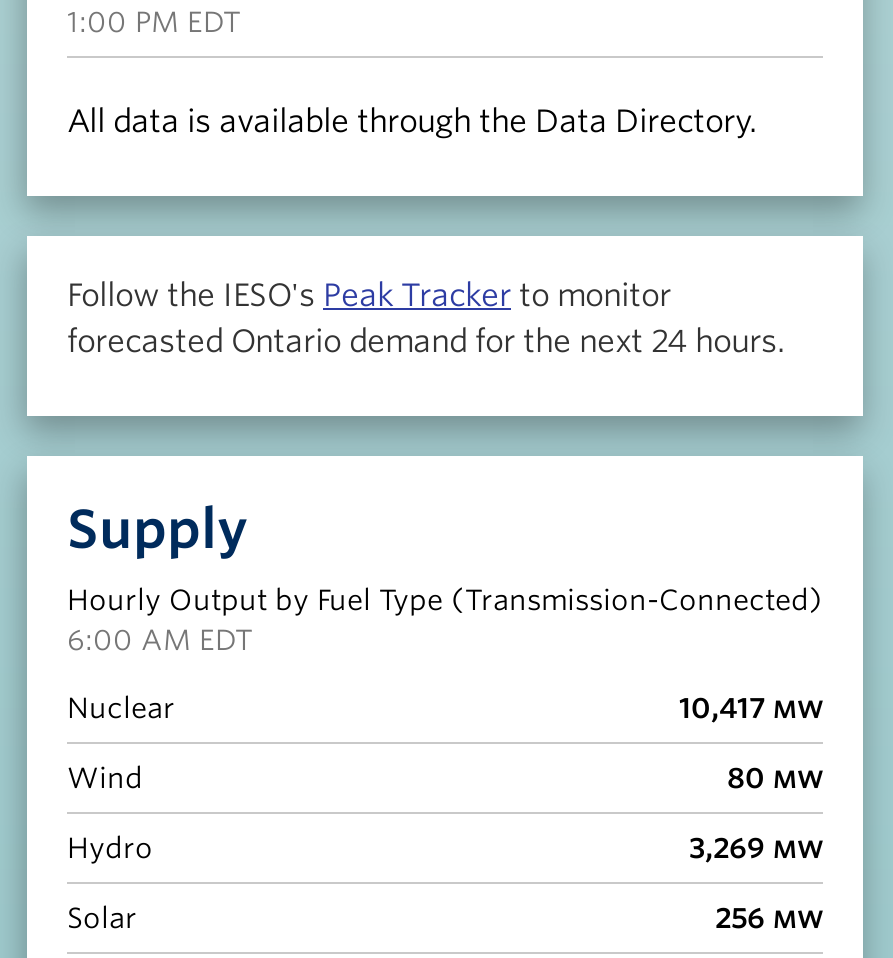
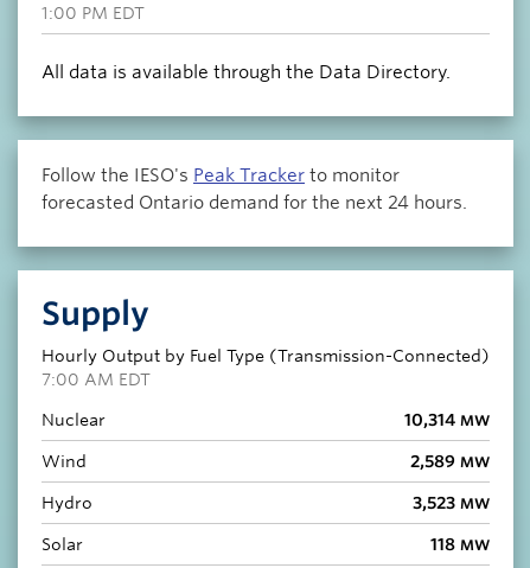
[67,624,253,656] 6:00 AM EDT -> [41,370,151,389] 7:00 AM EDT
[679,692,823,724] 10,417 MW -> [404,410,490,429] 10,314 MW
[727,762,823,794] 80 MW -> [410,452,490,471] 2,589 MW
[689,832,823,864] 3,269 MW -> [413,493,490,512] 3,523 MW
[715,902,823,934] 256 MW -> [430,535,490,554] 118 MW

